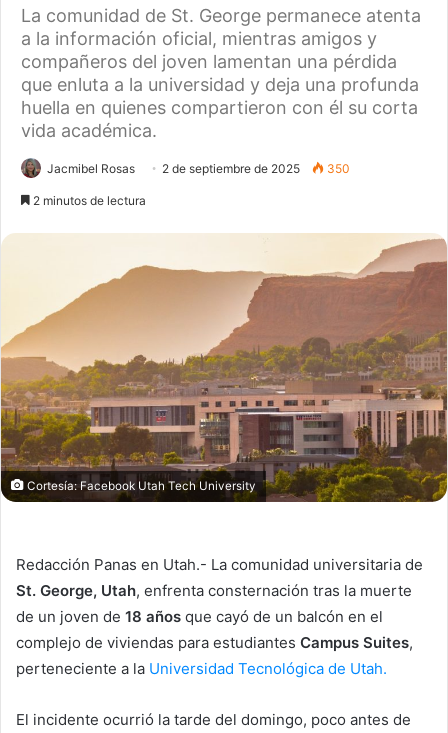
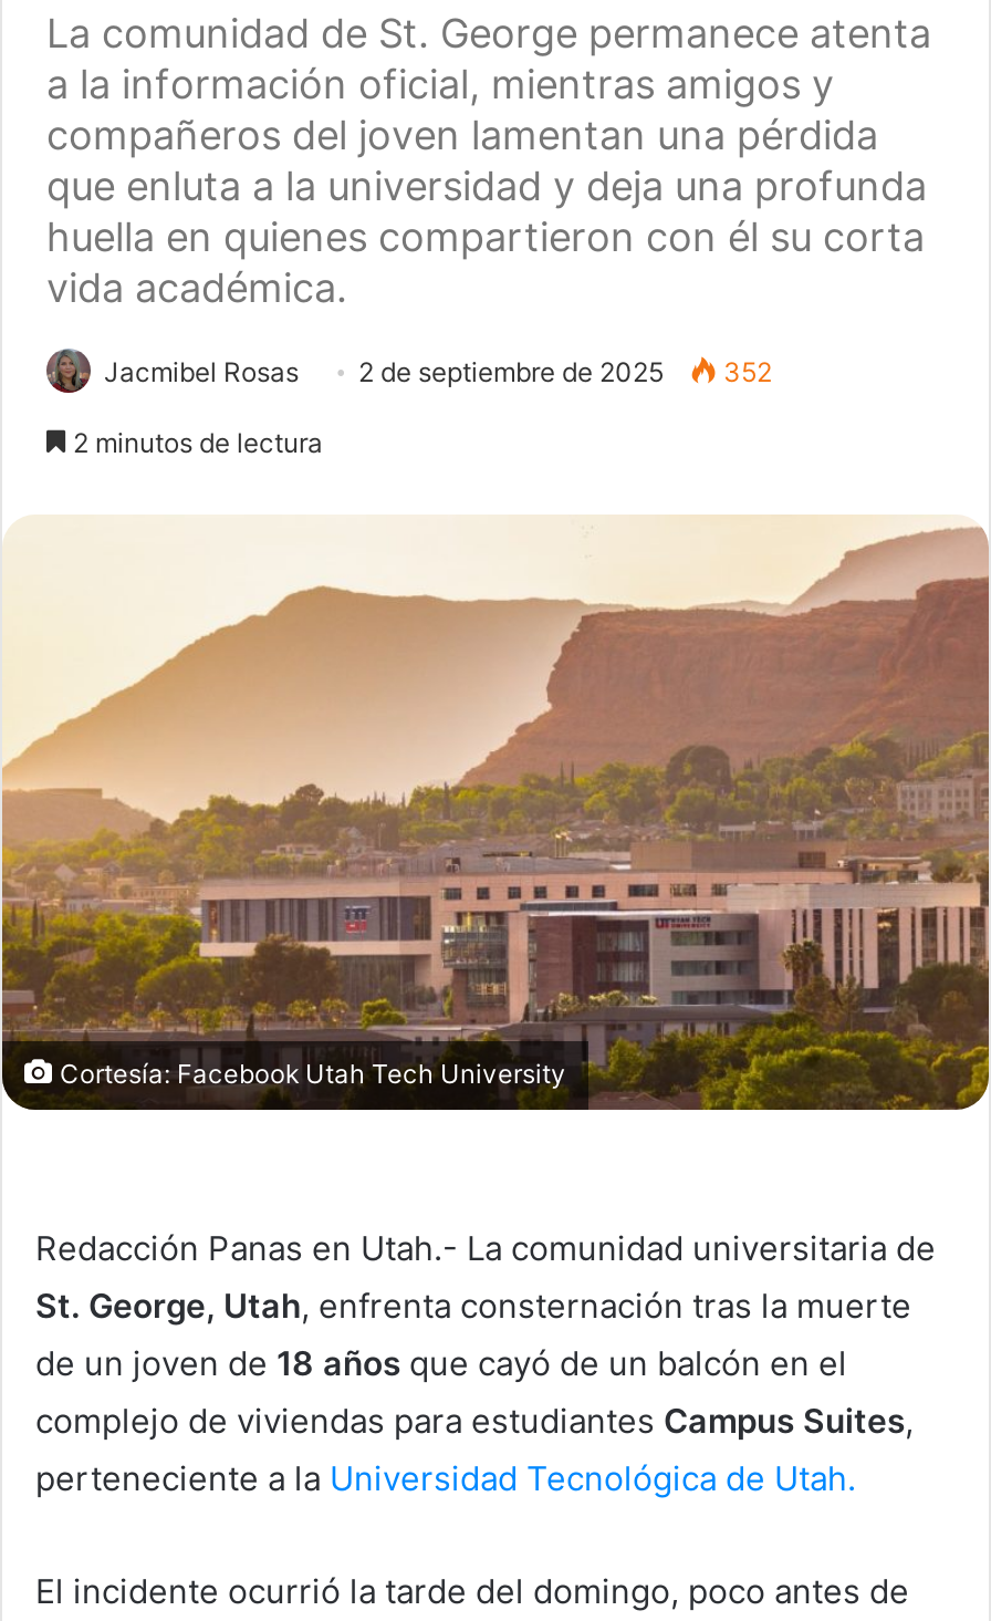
[47,161,350,176] Jacmibel Rosas 2 de septiembre de 2025 350 -> [104,356,772,389] Jacmibel Rosas 2 de septiembre de 2025 352

